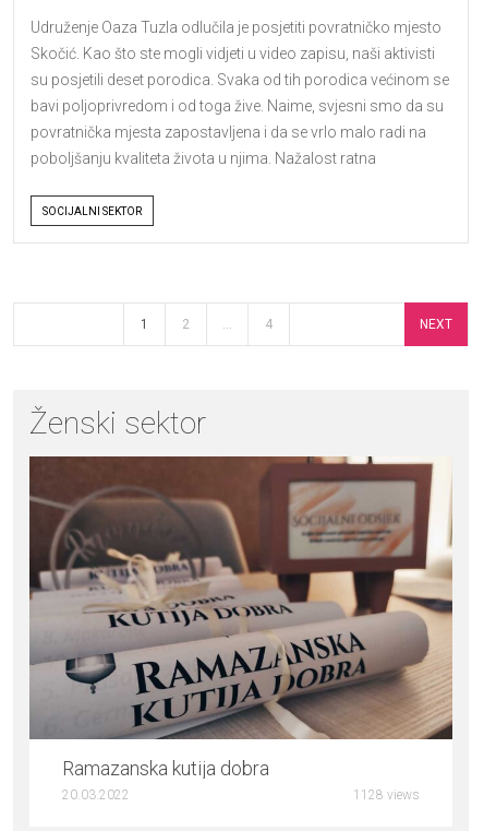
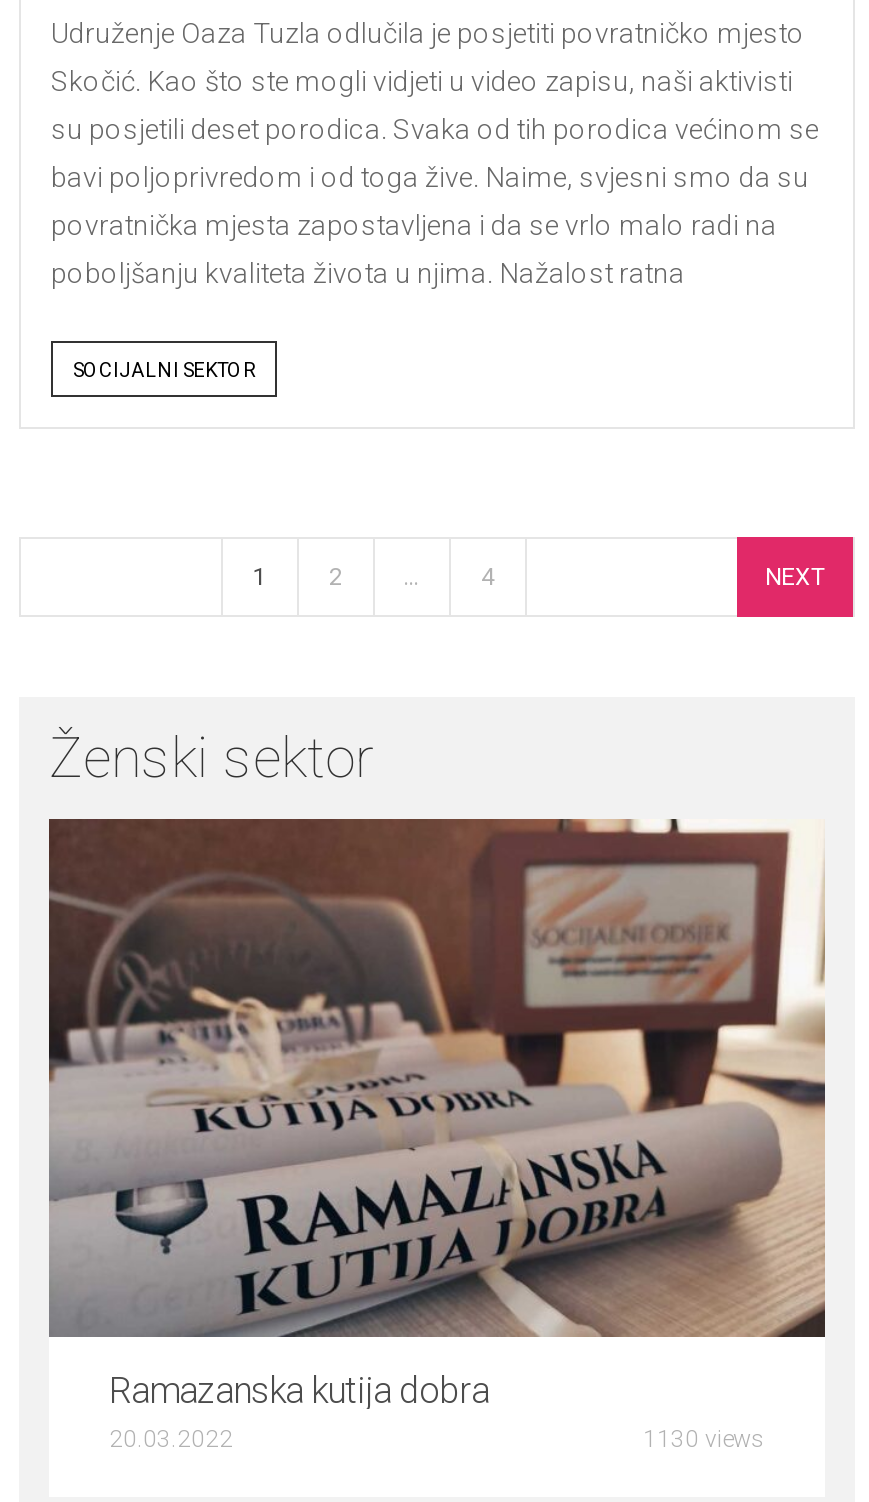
[353,787,420,802] 1128 views -> [643,1425,765,1453] 1130 views

